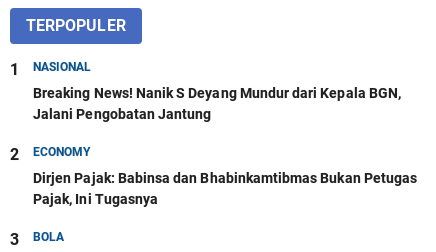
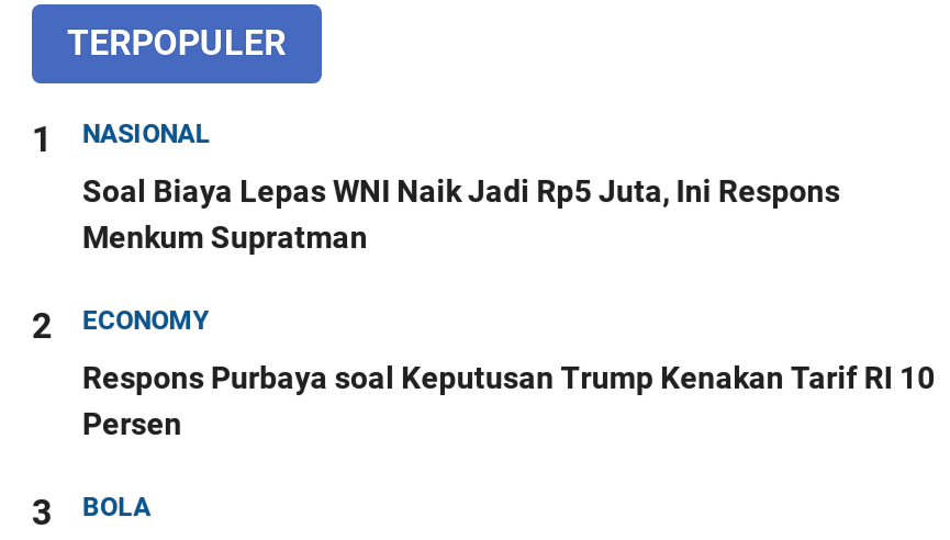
[33,85,401,122] Breaking News! Nanik S Deyang Mundur dari Kepala BGN, | Jalani Pengobatan Jantung -> [82,173,840,255] Soal Biaya Lepas WNI Naik Jadi Rp5 Juta, Ini Respons | Menkum Supratman
[33,170,417,207] Dirjen Pajak: Babinsa dan Bhabinkamtibmas Bukan Petugas | Pajak, Ini Tugasnya -> [82,360,935,441] Respons Purbaya soal Keputusan Trump Kenakan Tarif RI 10 | Persen

